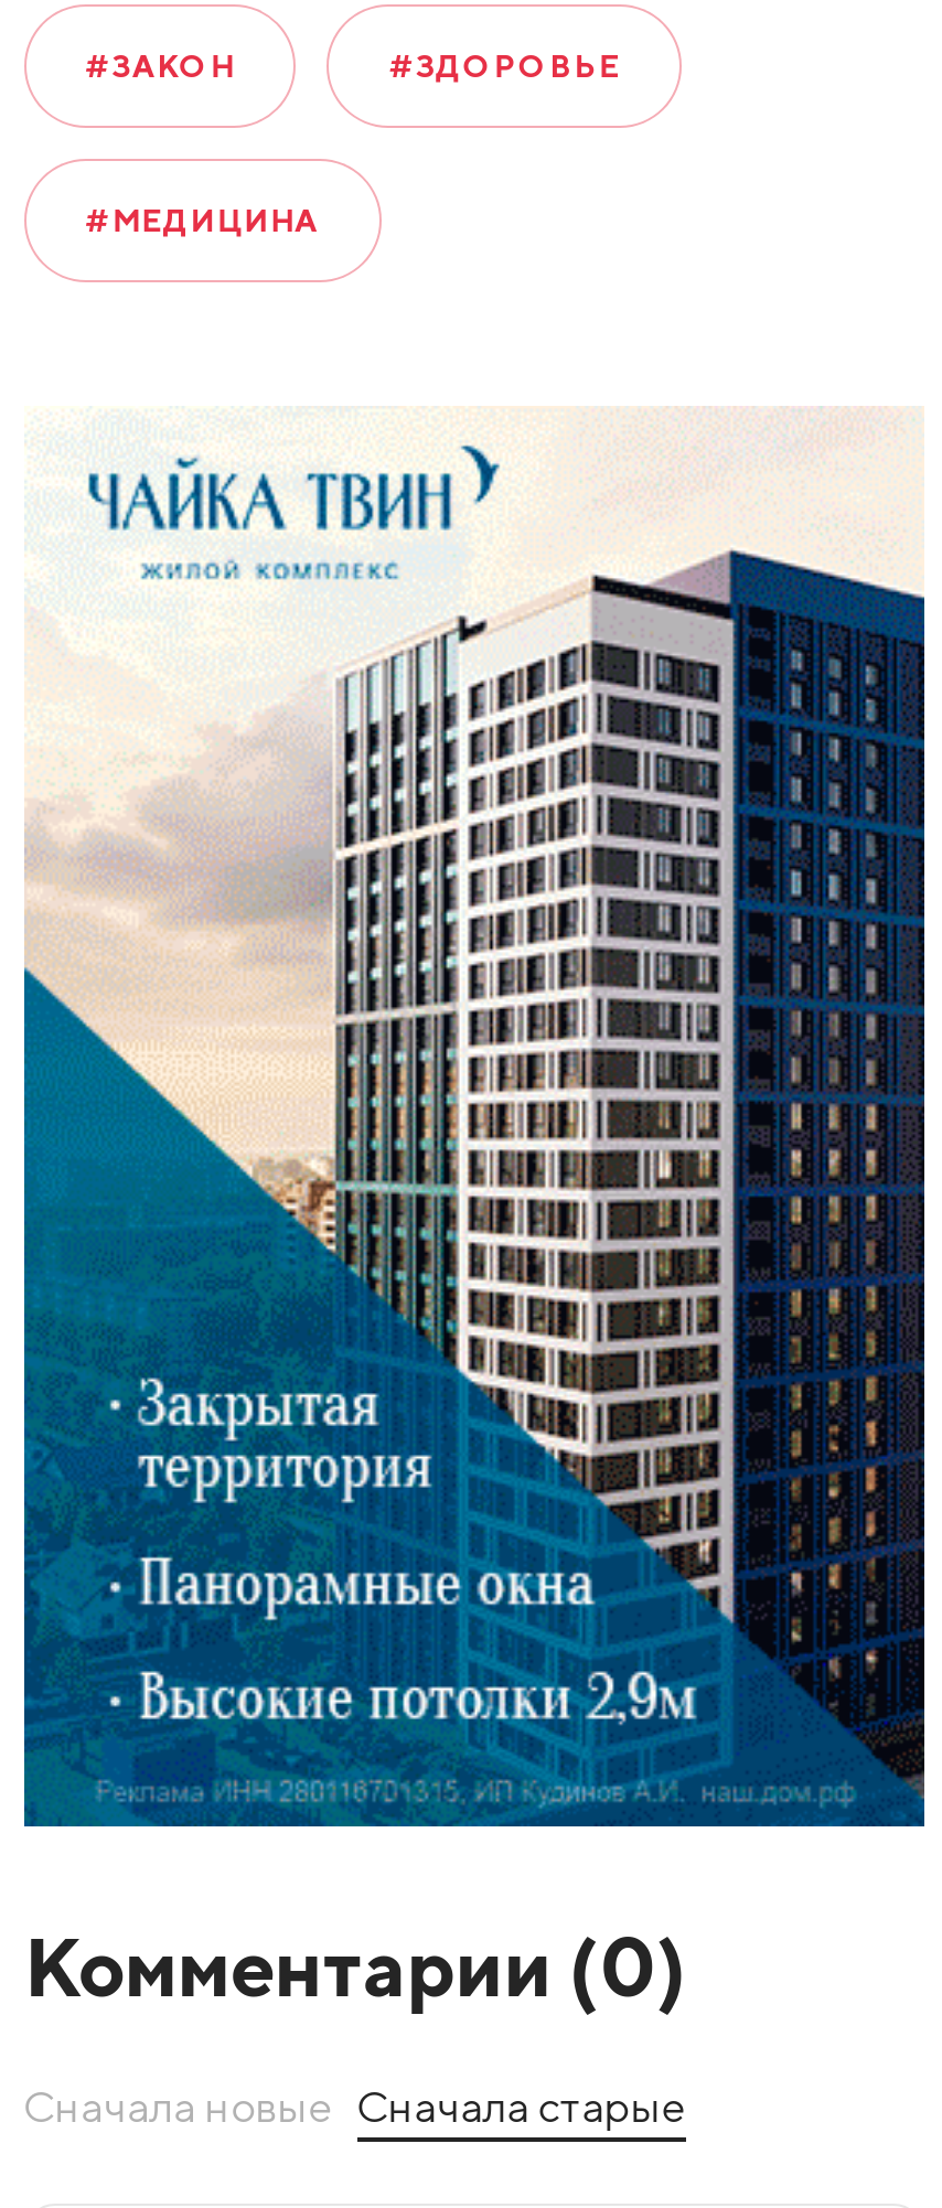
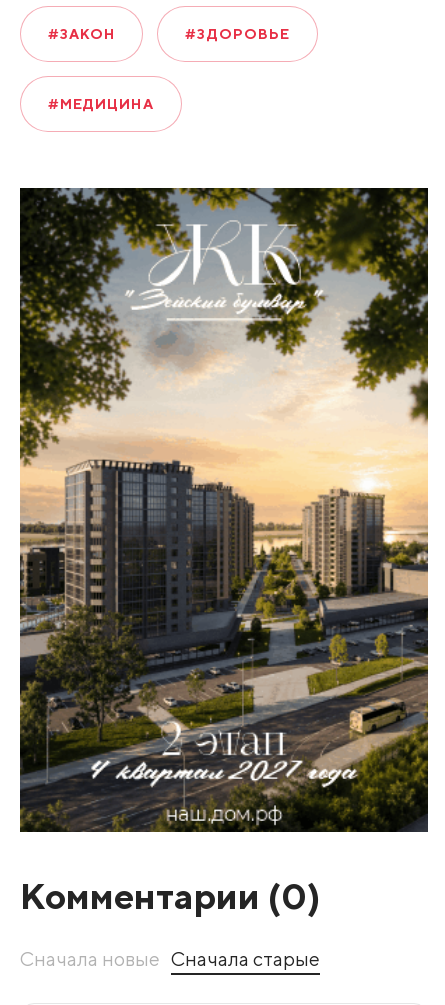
[22,406,927,1829] [image] -> [19,187,429,833] [image]

